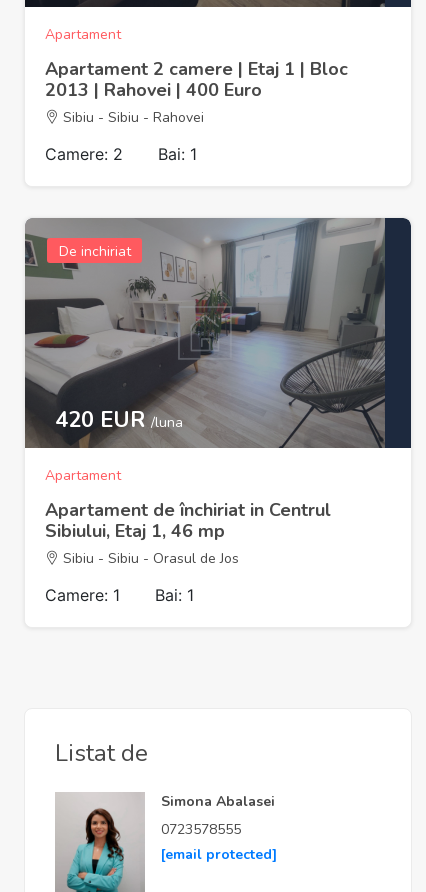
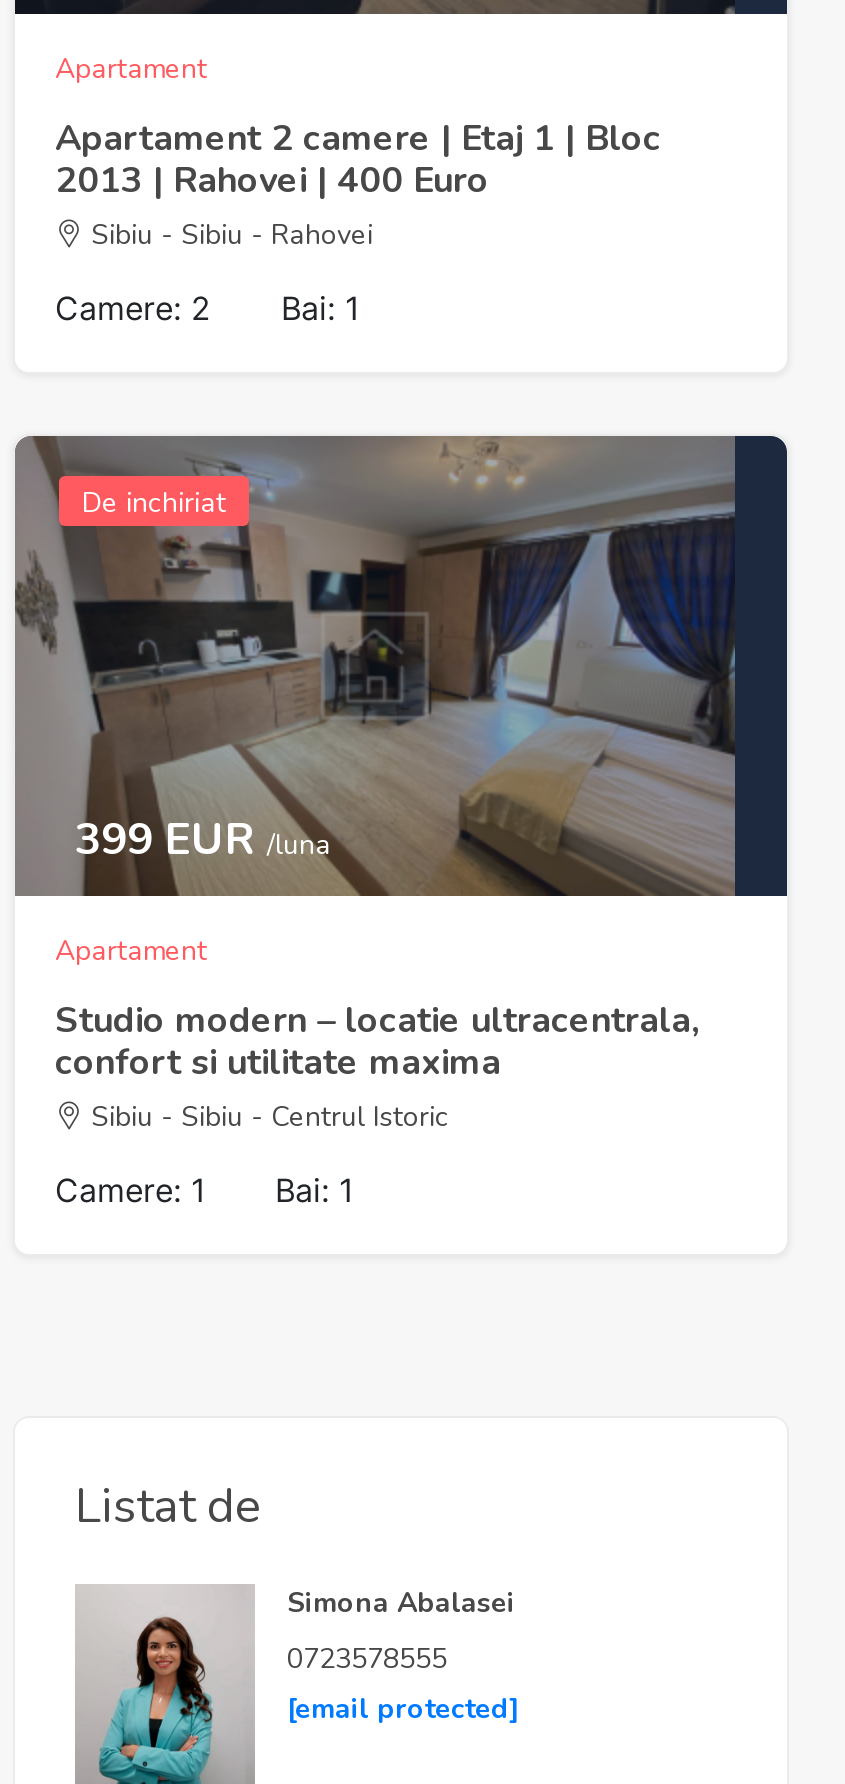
[25,218,386,449] [image] | 420 EUR /luna -> [15,436,735,898] [image] | 399 EUR /luna
[45,498,331,568] Apartament de închiriat in Centrul | Sibiului, Etaj 1, 46 mp | Sibiu - Sibiu - Orasul de Jos -> [55,996,699,1136] Studio modern – locatie ultracentrala, | confort si utilitate maxima | Sibiu - Sibiu - Centrul Istoric

